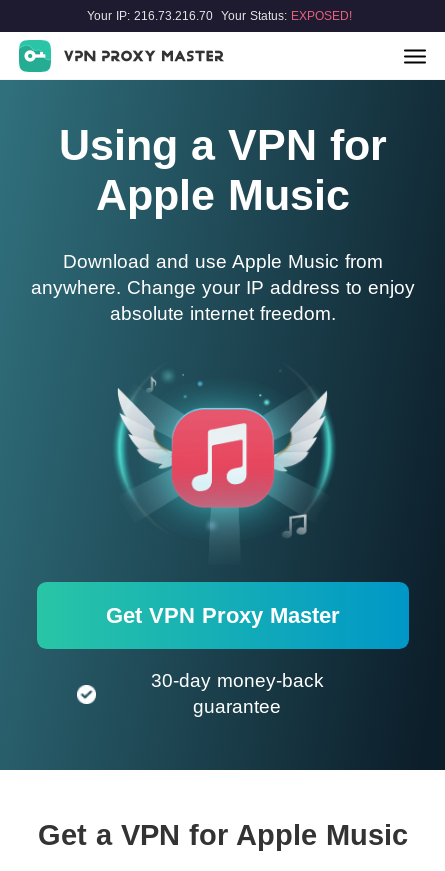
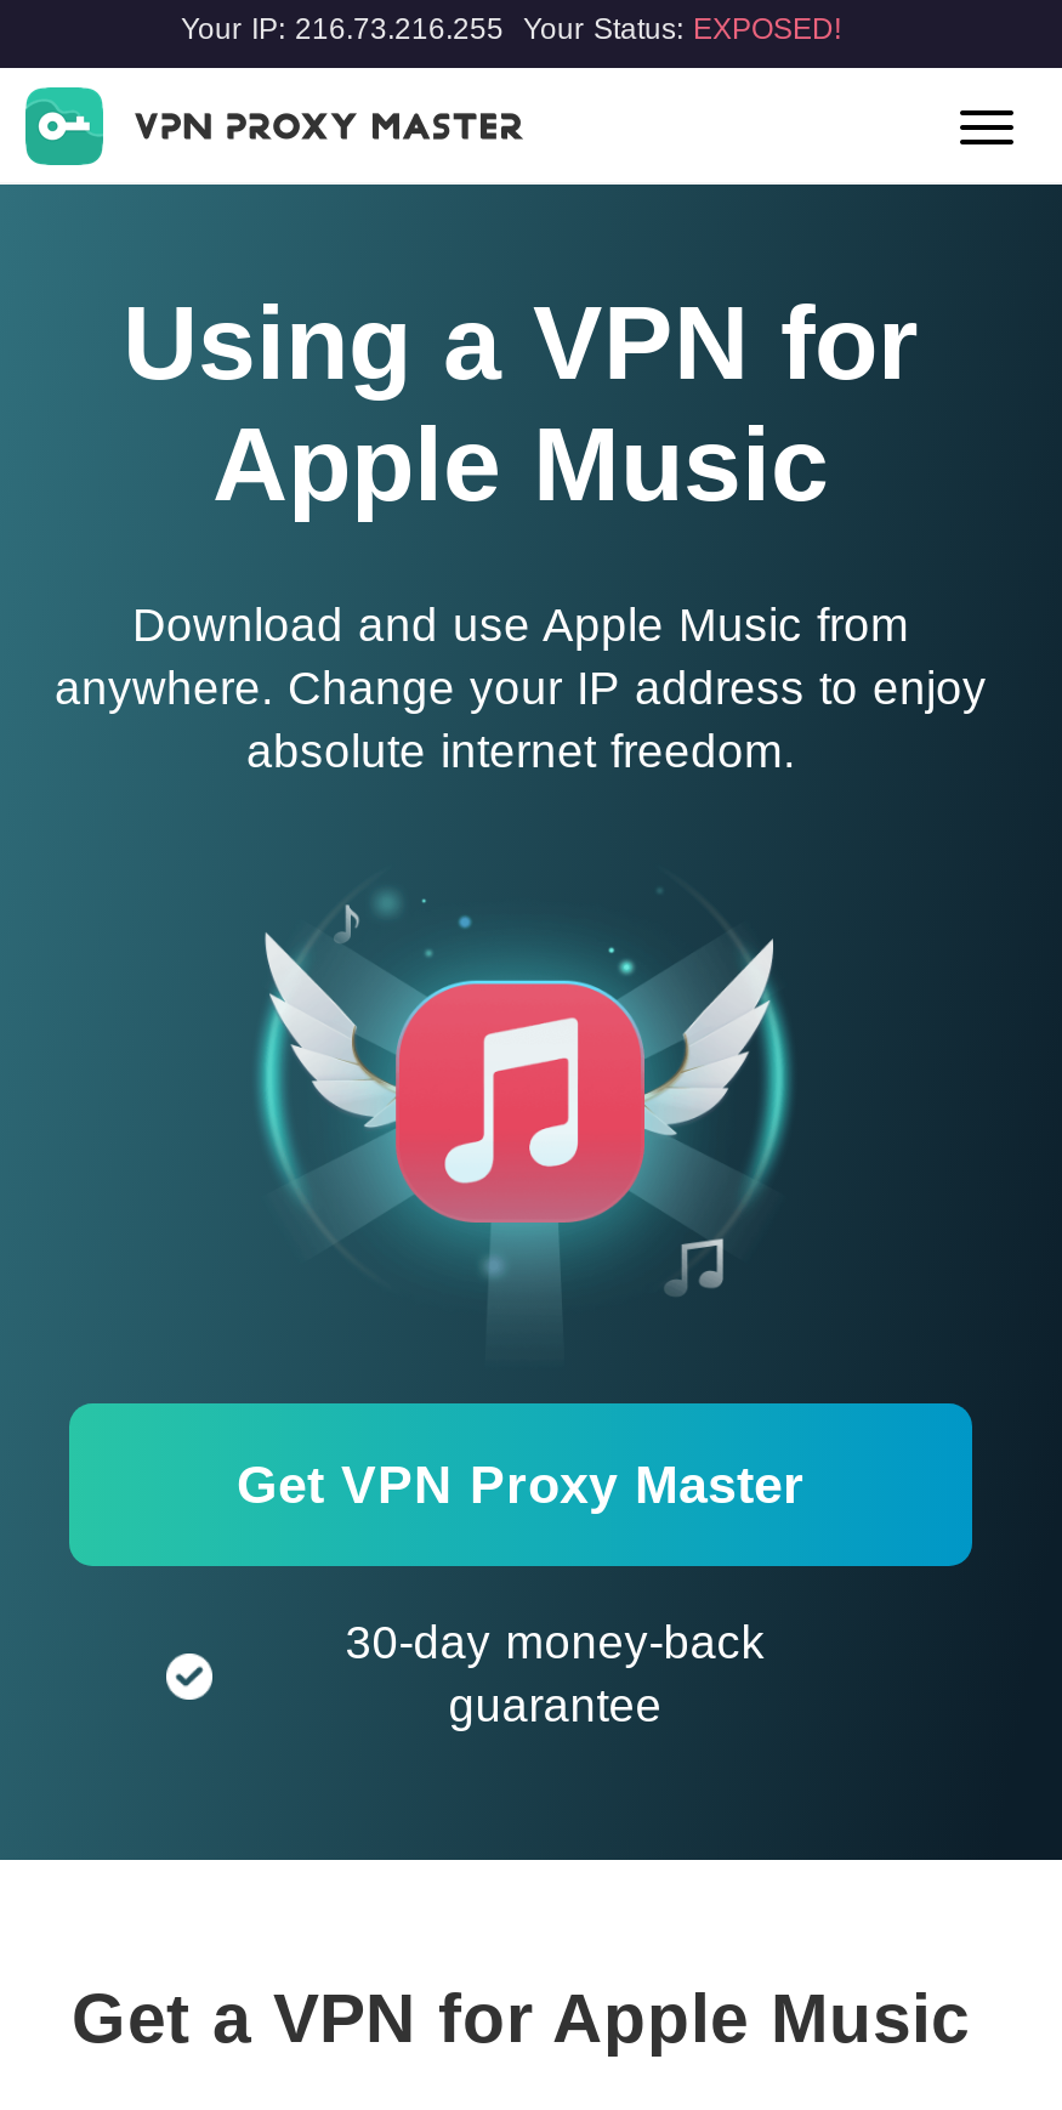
[86,9,351,23] Your IP: 216.73.216.70 Your Status: EXPOSED! -> [181,12,841,46] Your IP: 216.73.216.255 Your Status: EXPOSED!

